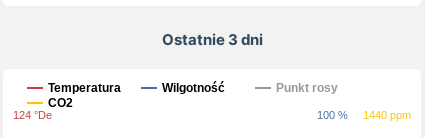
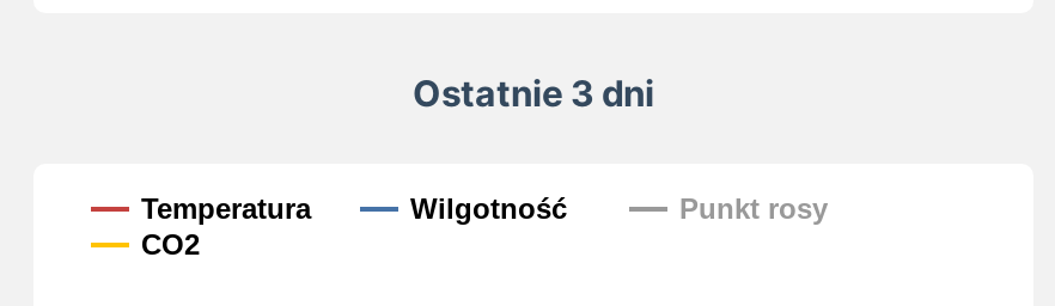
[13,109,52,121] 124 °De -> none
[317,109,348,121] 100 % -> none
[363,109,411,121] 1440 ppm -> none

